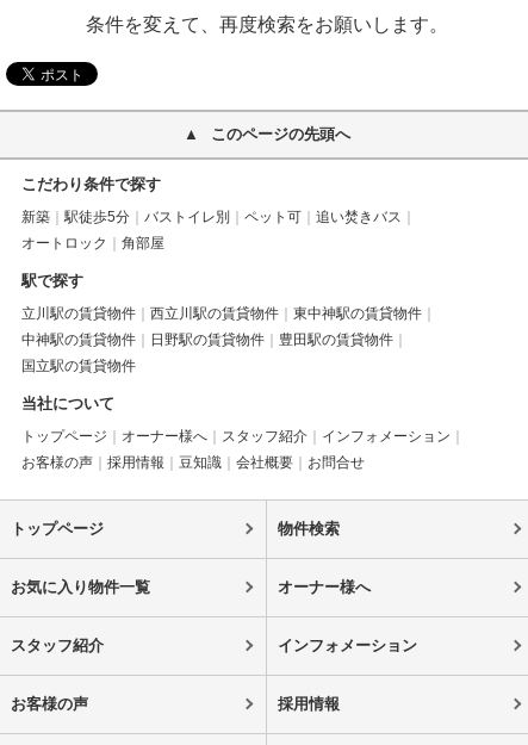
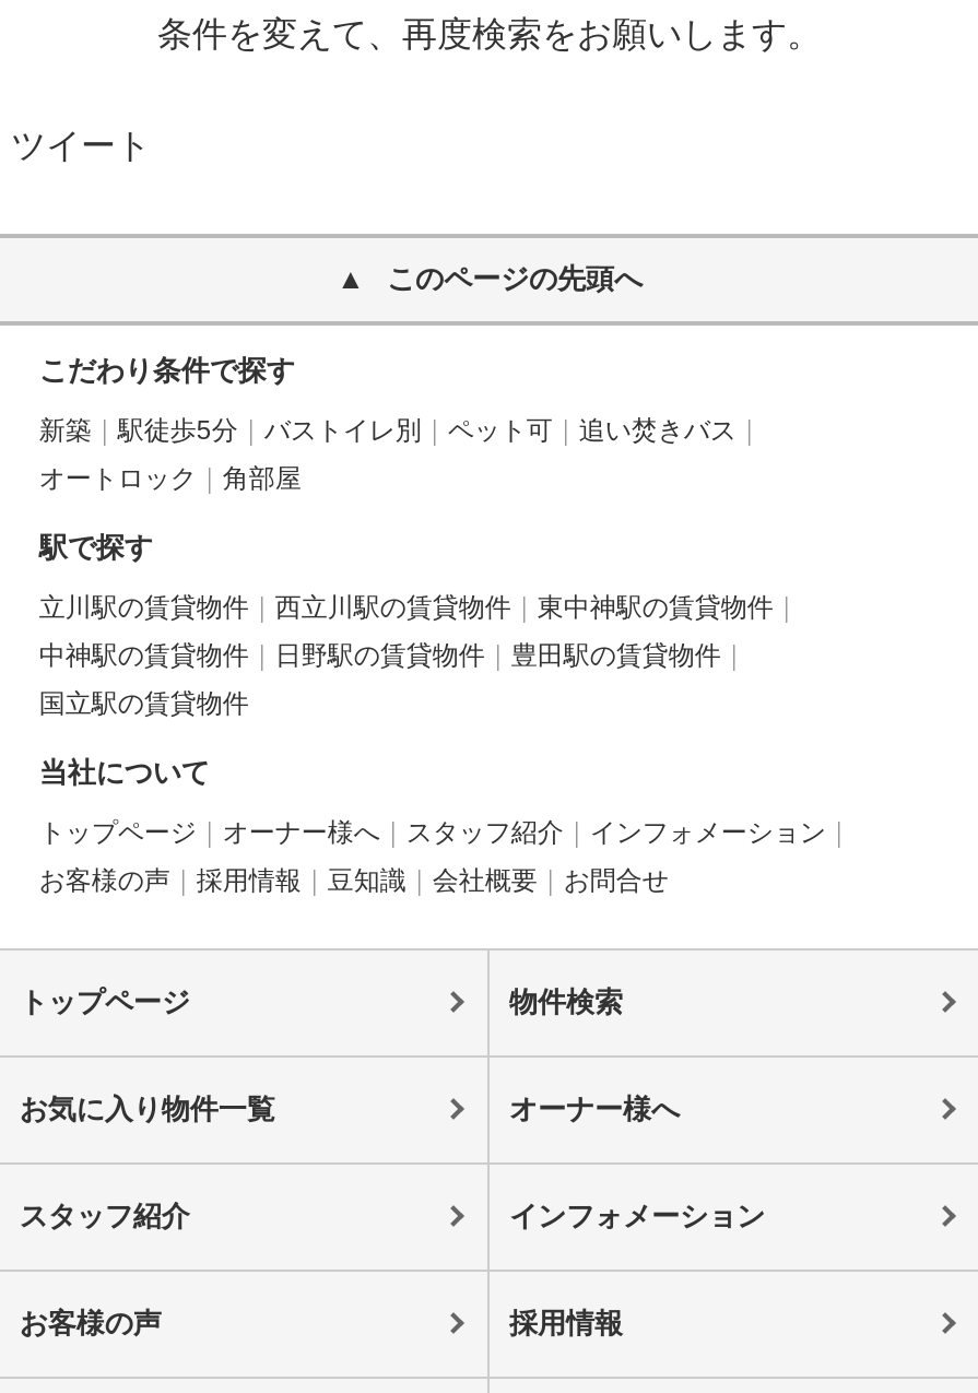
none -> [11,127,151,164] ツイート

